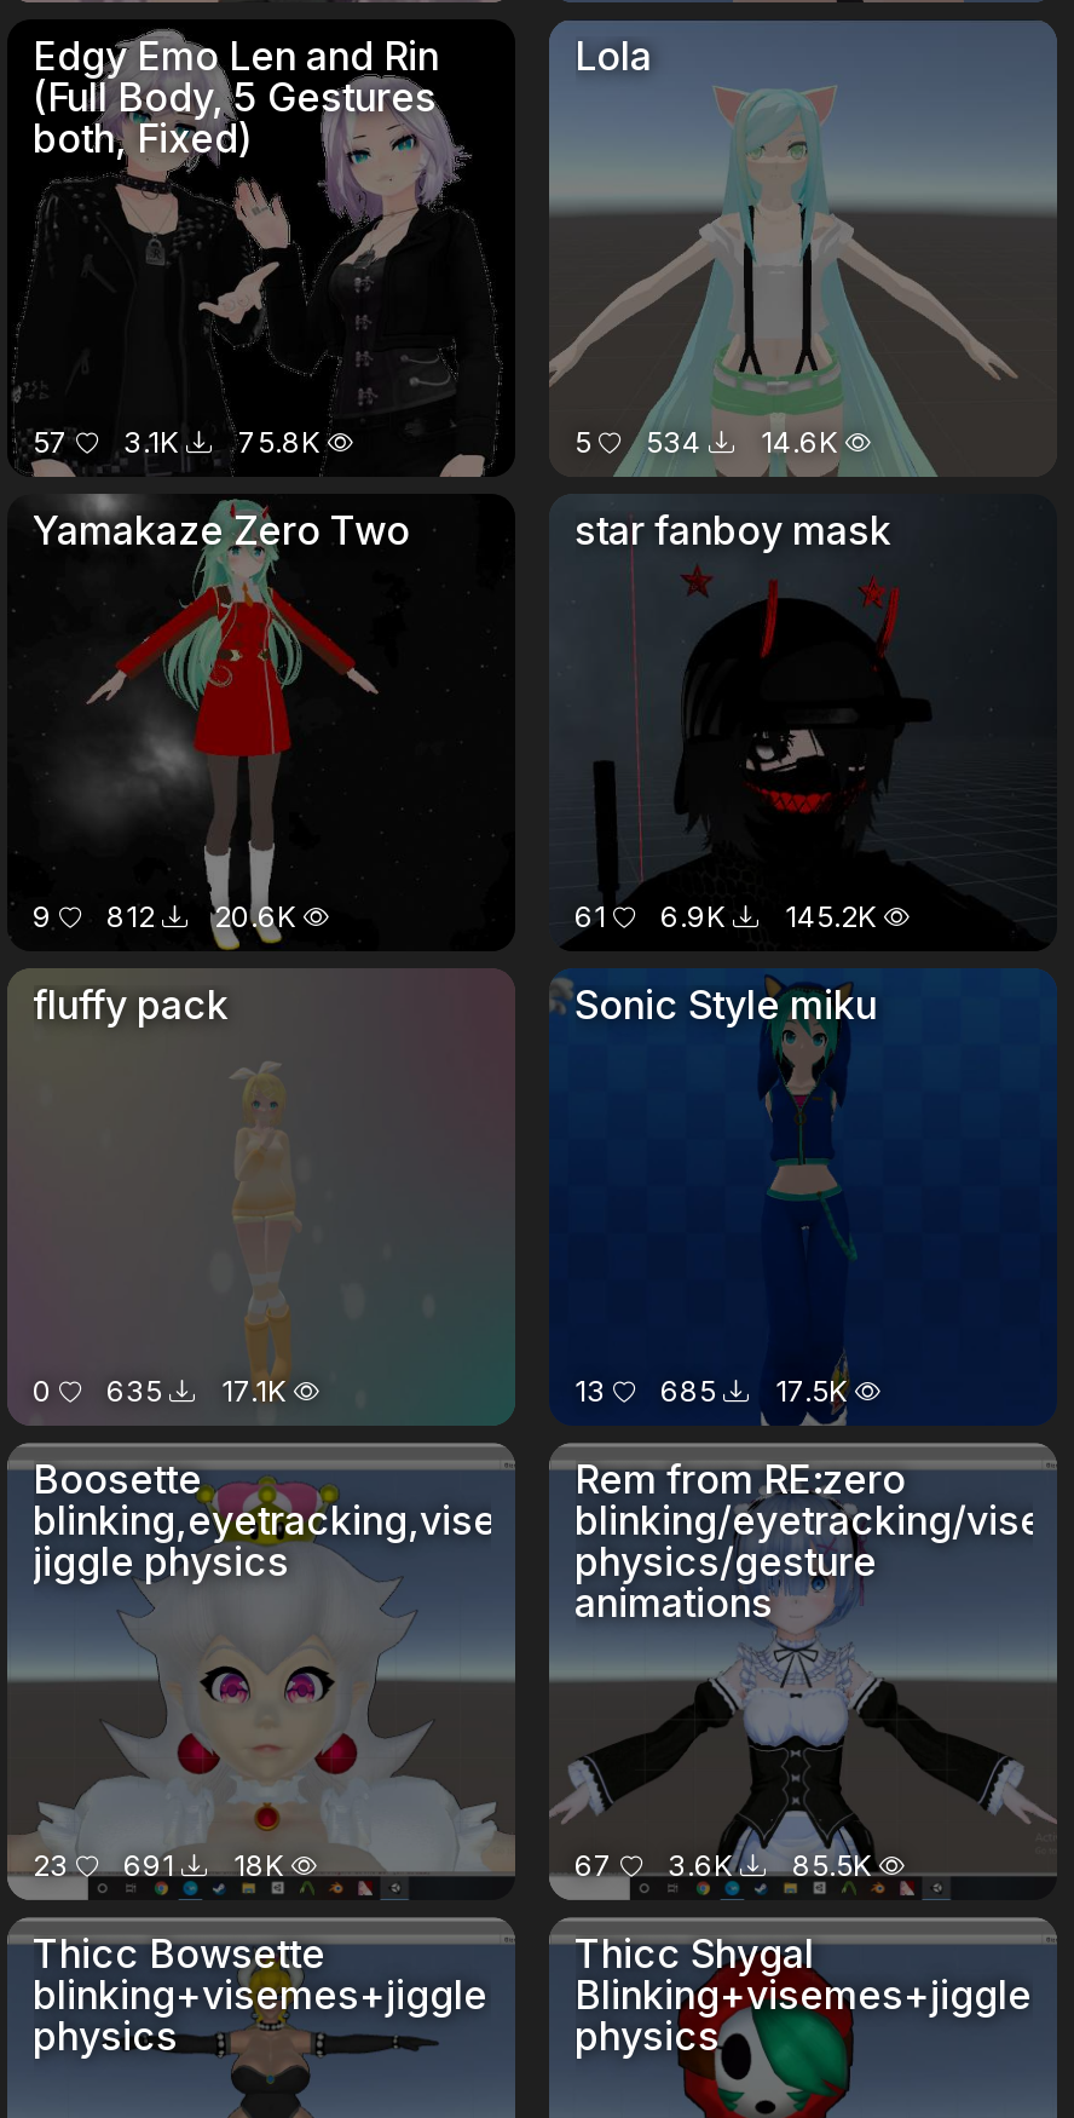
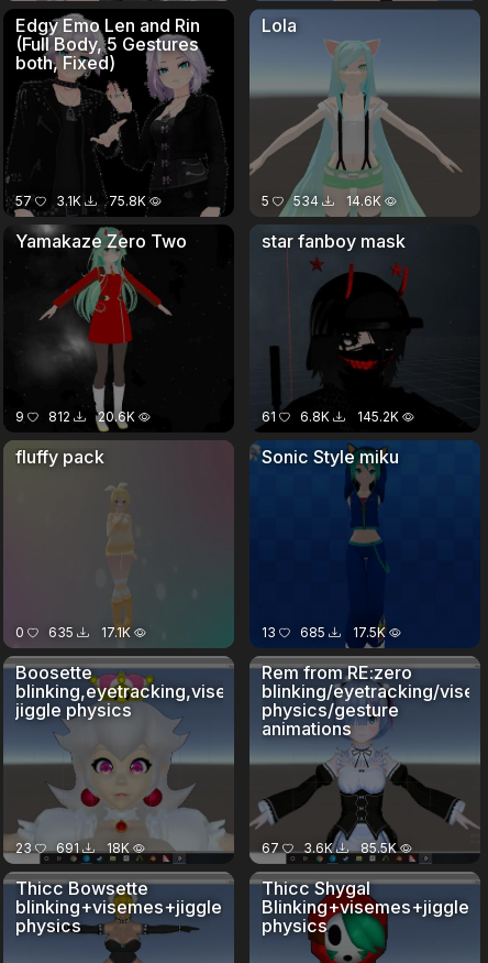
[574,898,877,934] 61 6.9K 145.2K -> [261,408,398,425] 61 6.8K 145.2K

